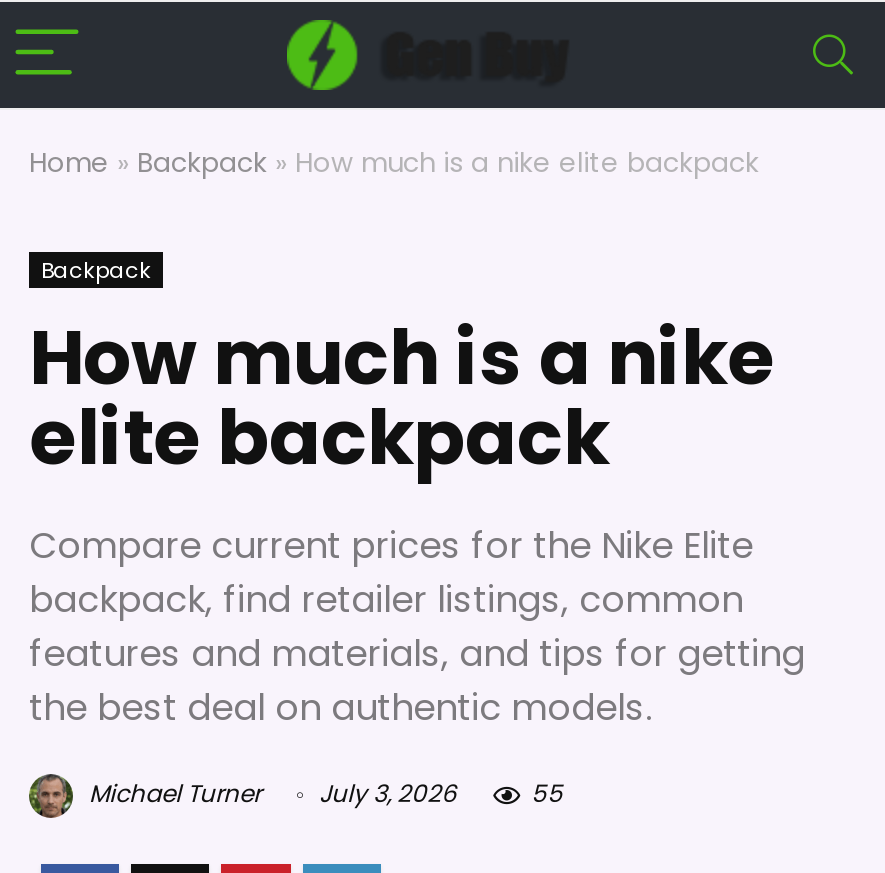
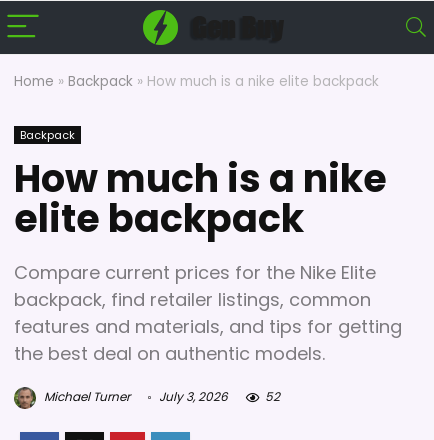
[531,777,563,811] 55 -> [265,388,280,405] 52

